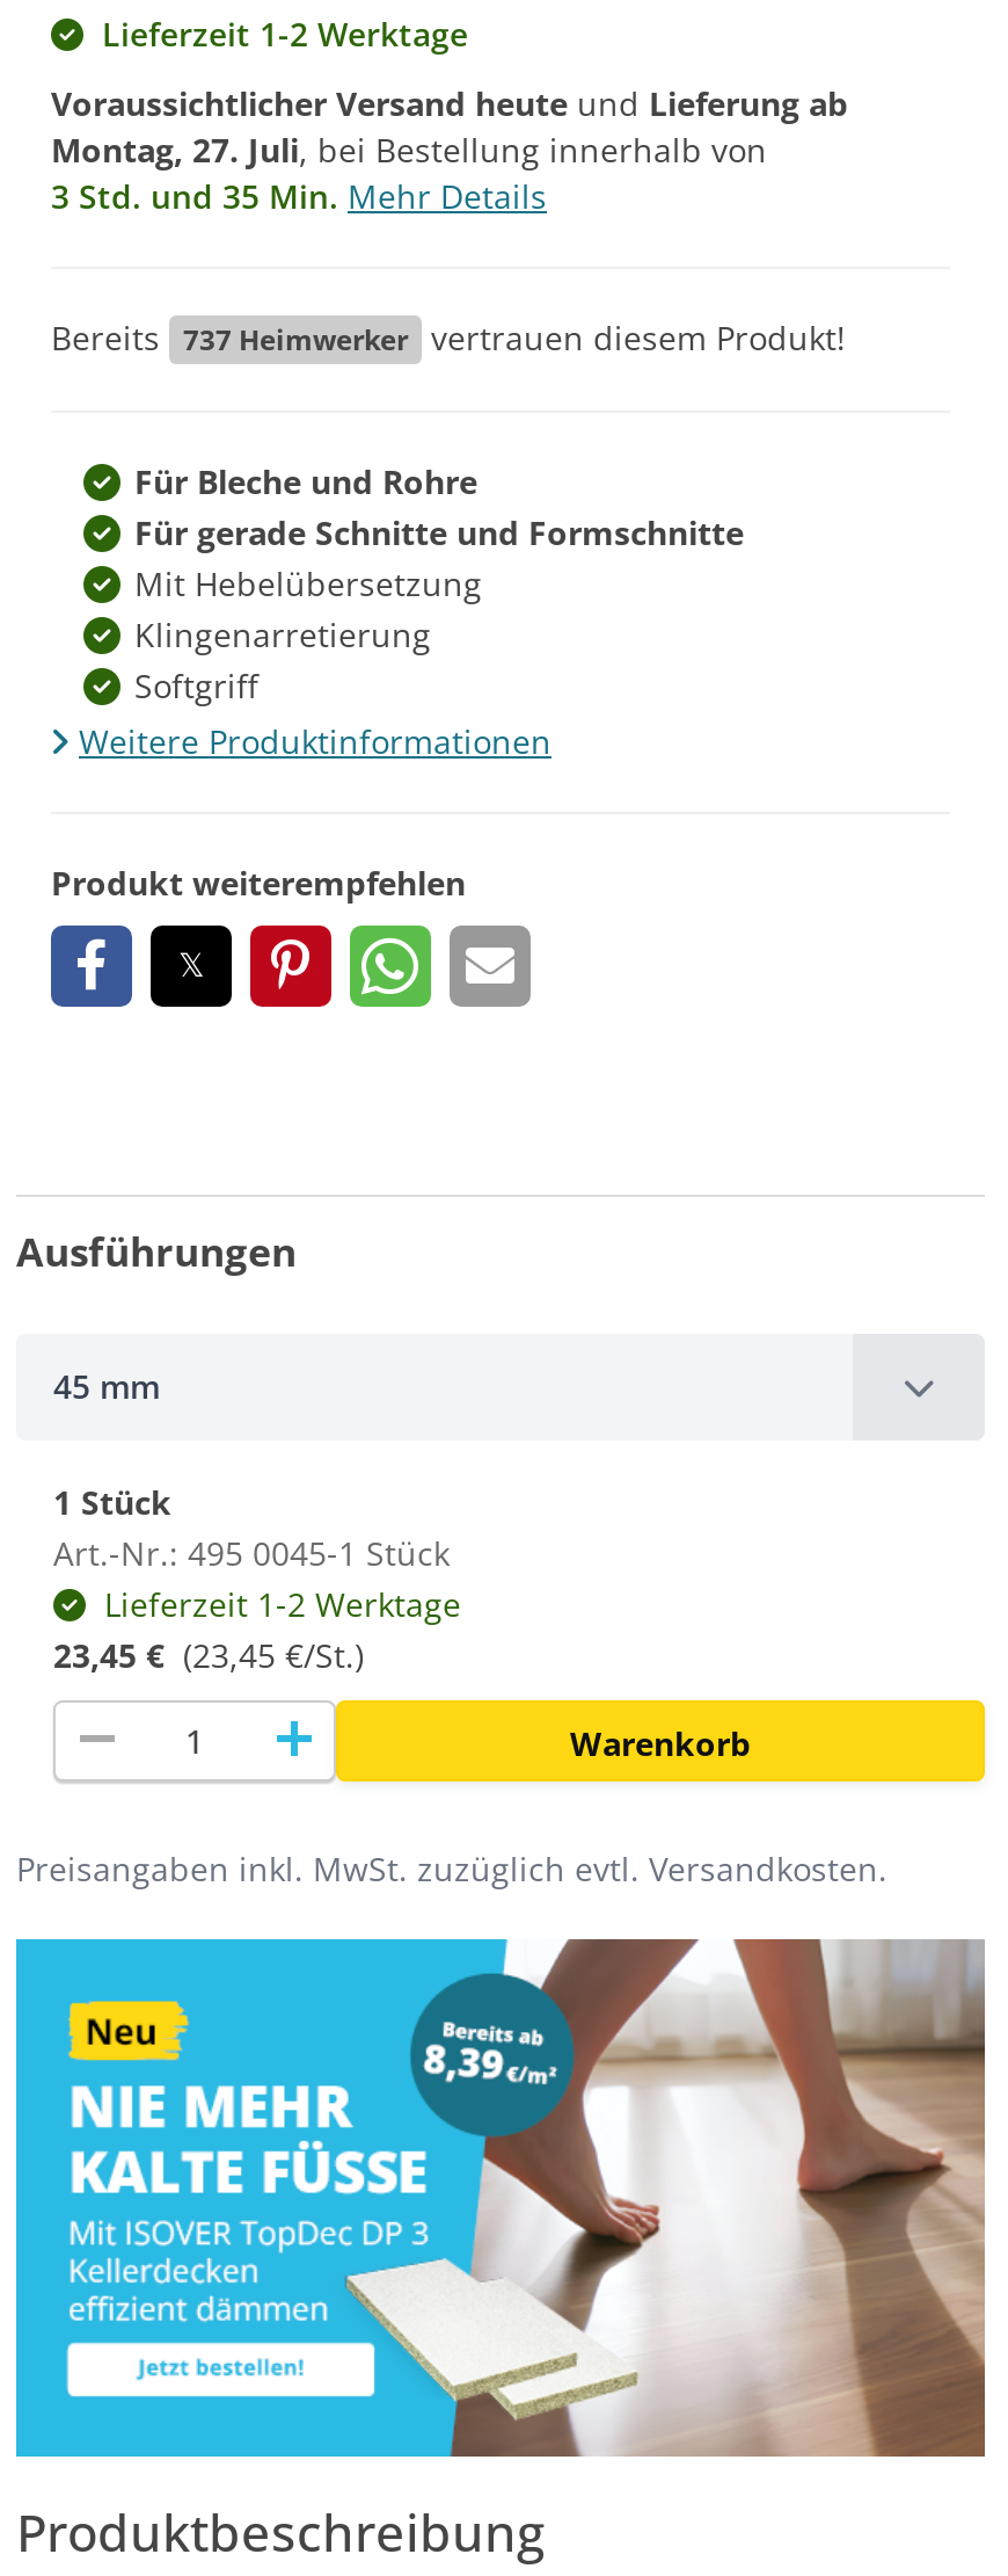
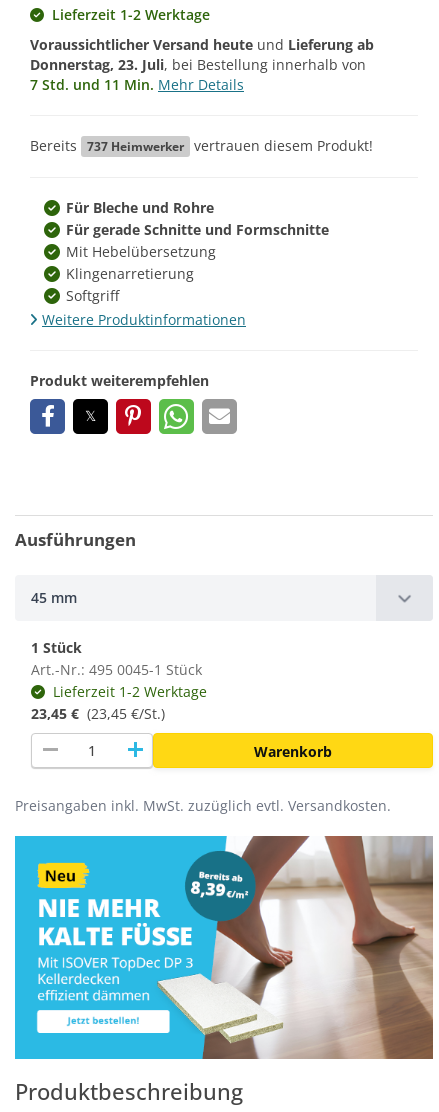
[51,126,767,170] Montag, 27. Juli, bei Bestellung innerhalb von -> [30,54,366,73] Donnerstag, 23. Juli, bei Bestellung innerhalb von
[51,173,547,217] 3 Std. und 35 Min. Mehr Details -> [30,74,244,93] 7 Std. und 11 Min. Mehr Details

